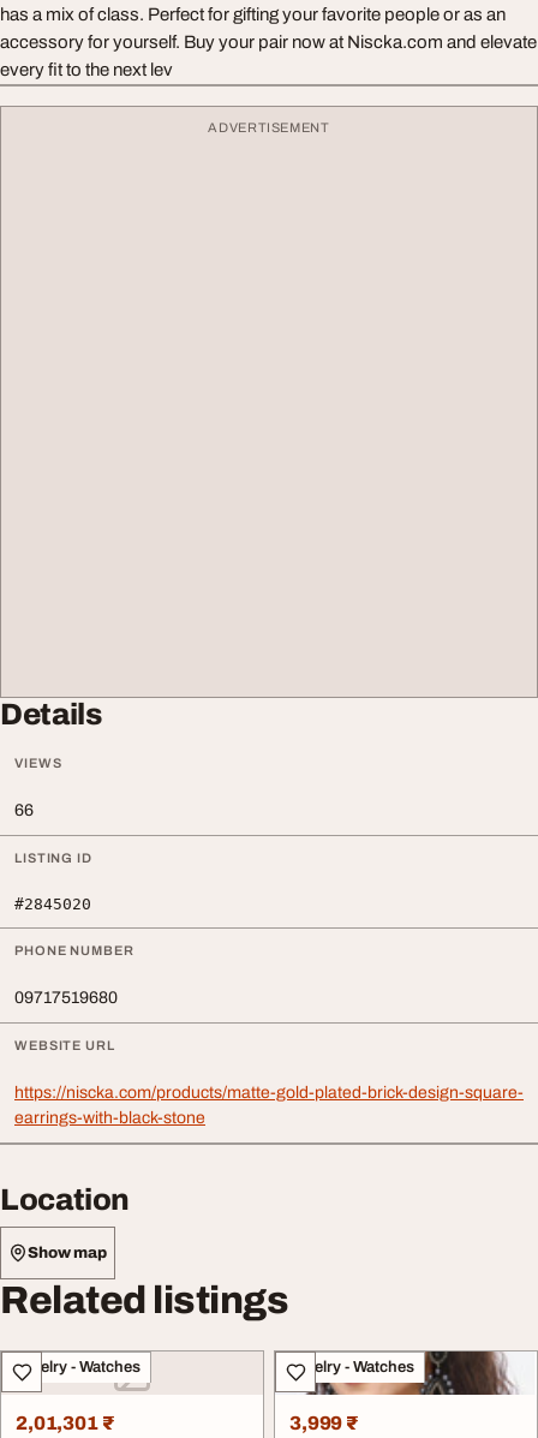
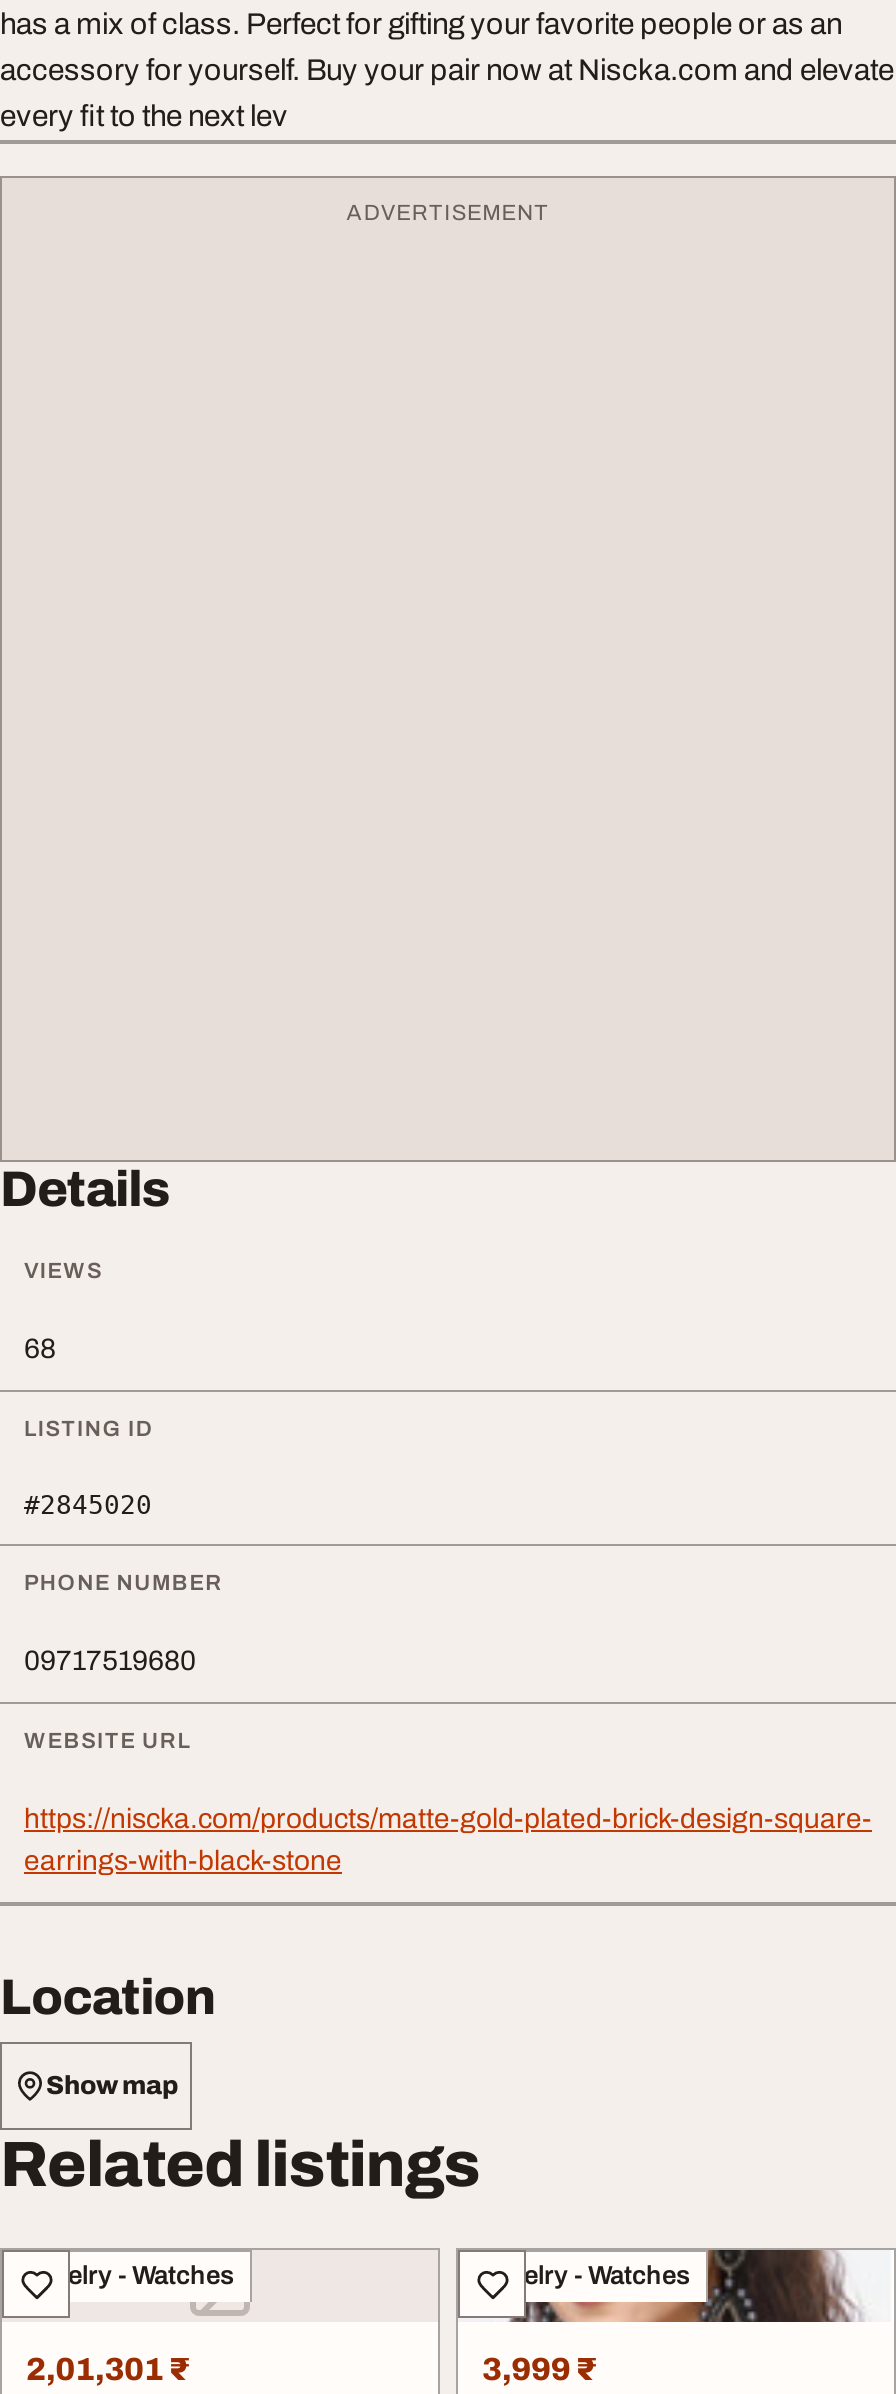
[14,801,34,819] 66 -> [24,1334,56,1364] 68

